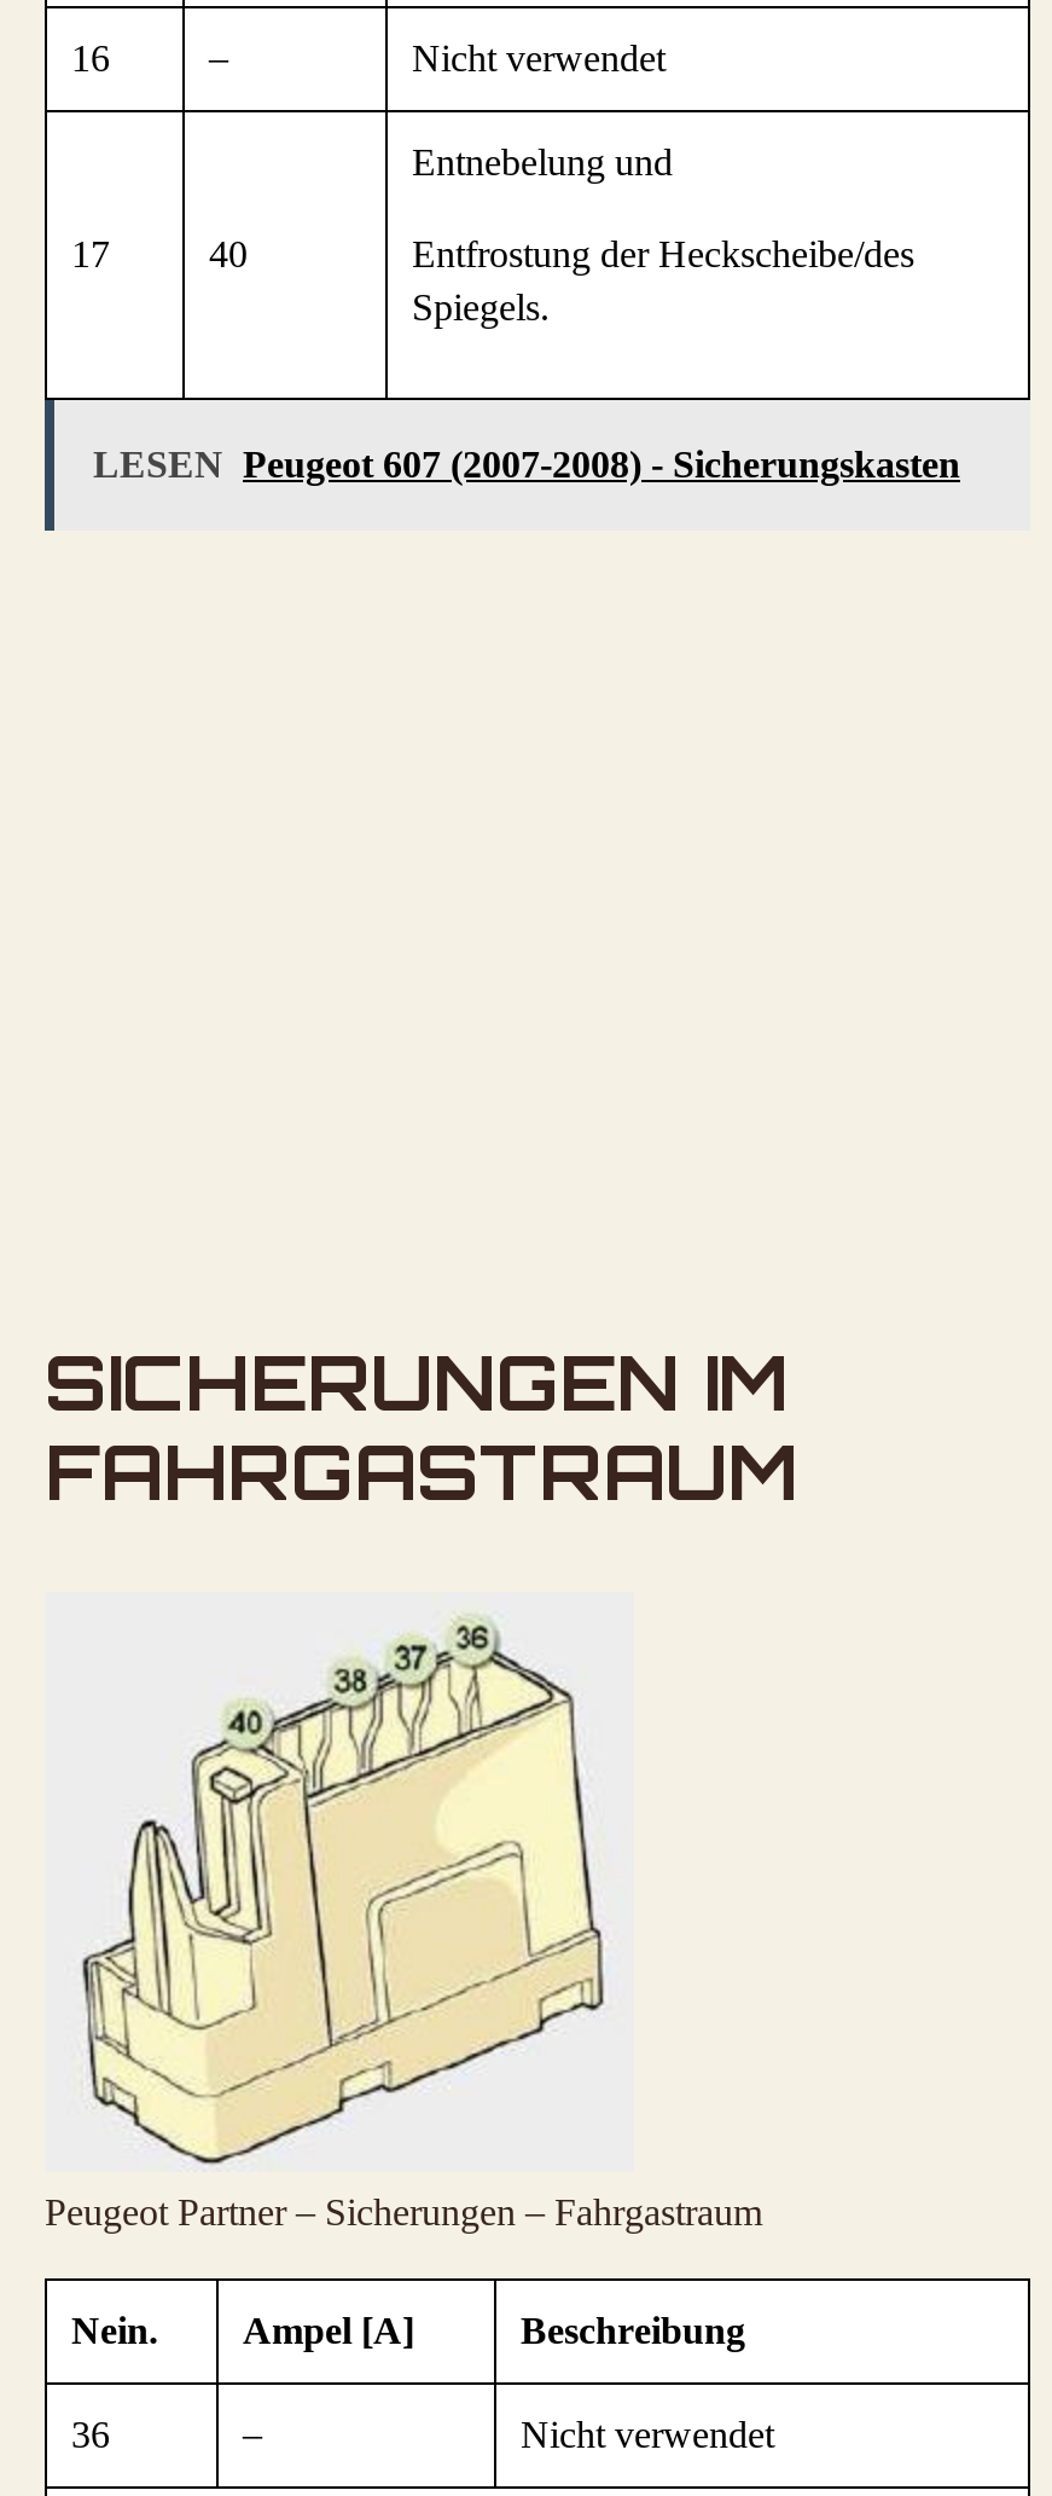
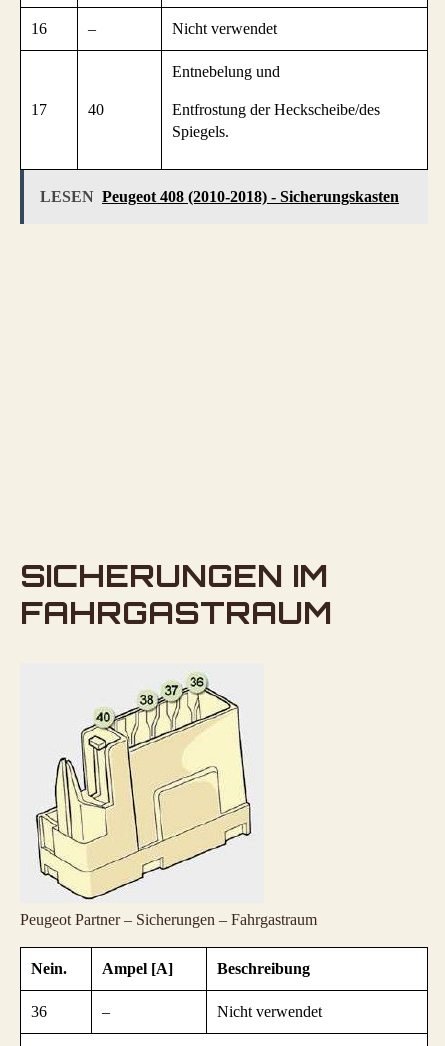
[93,444,960,485] LESEN Peugeot 607 (2007-2008) - Sicherungskasten -> [40,188,399,205] LESEN Peugeot 408 (2010-2018) - Sicherungskasten

